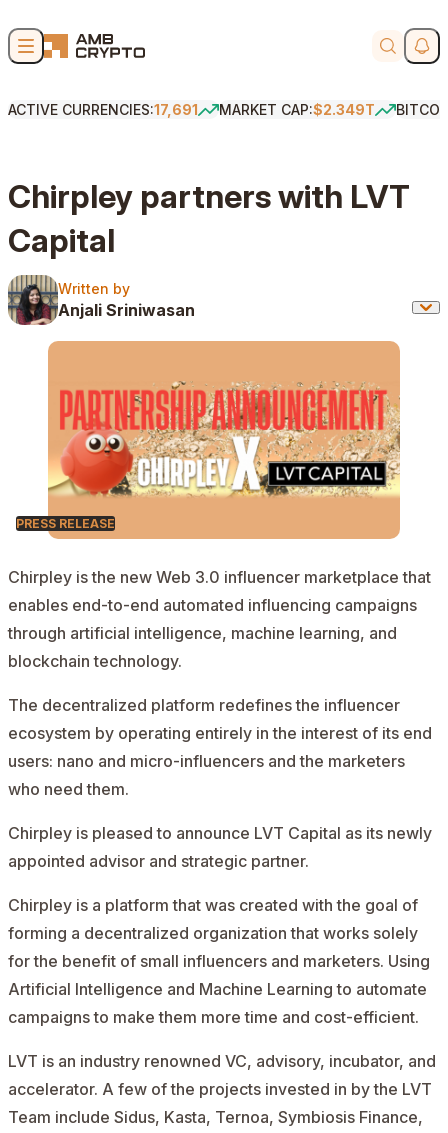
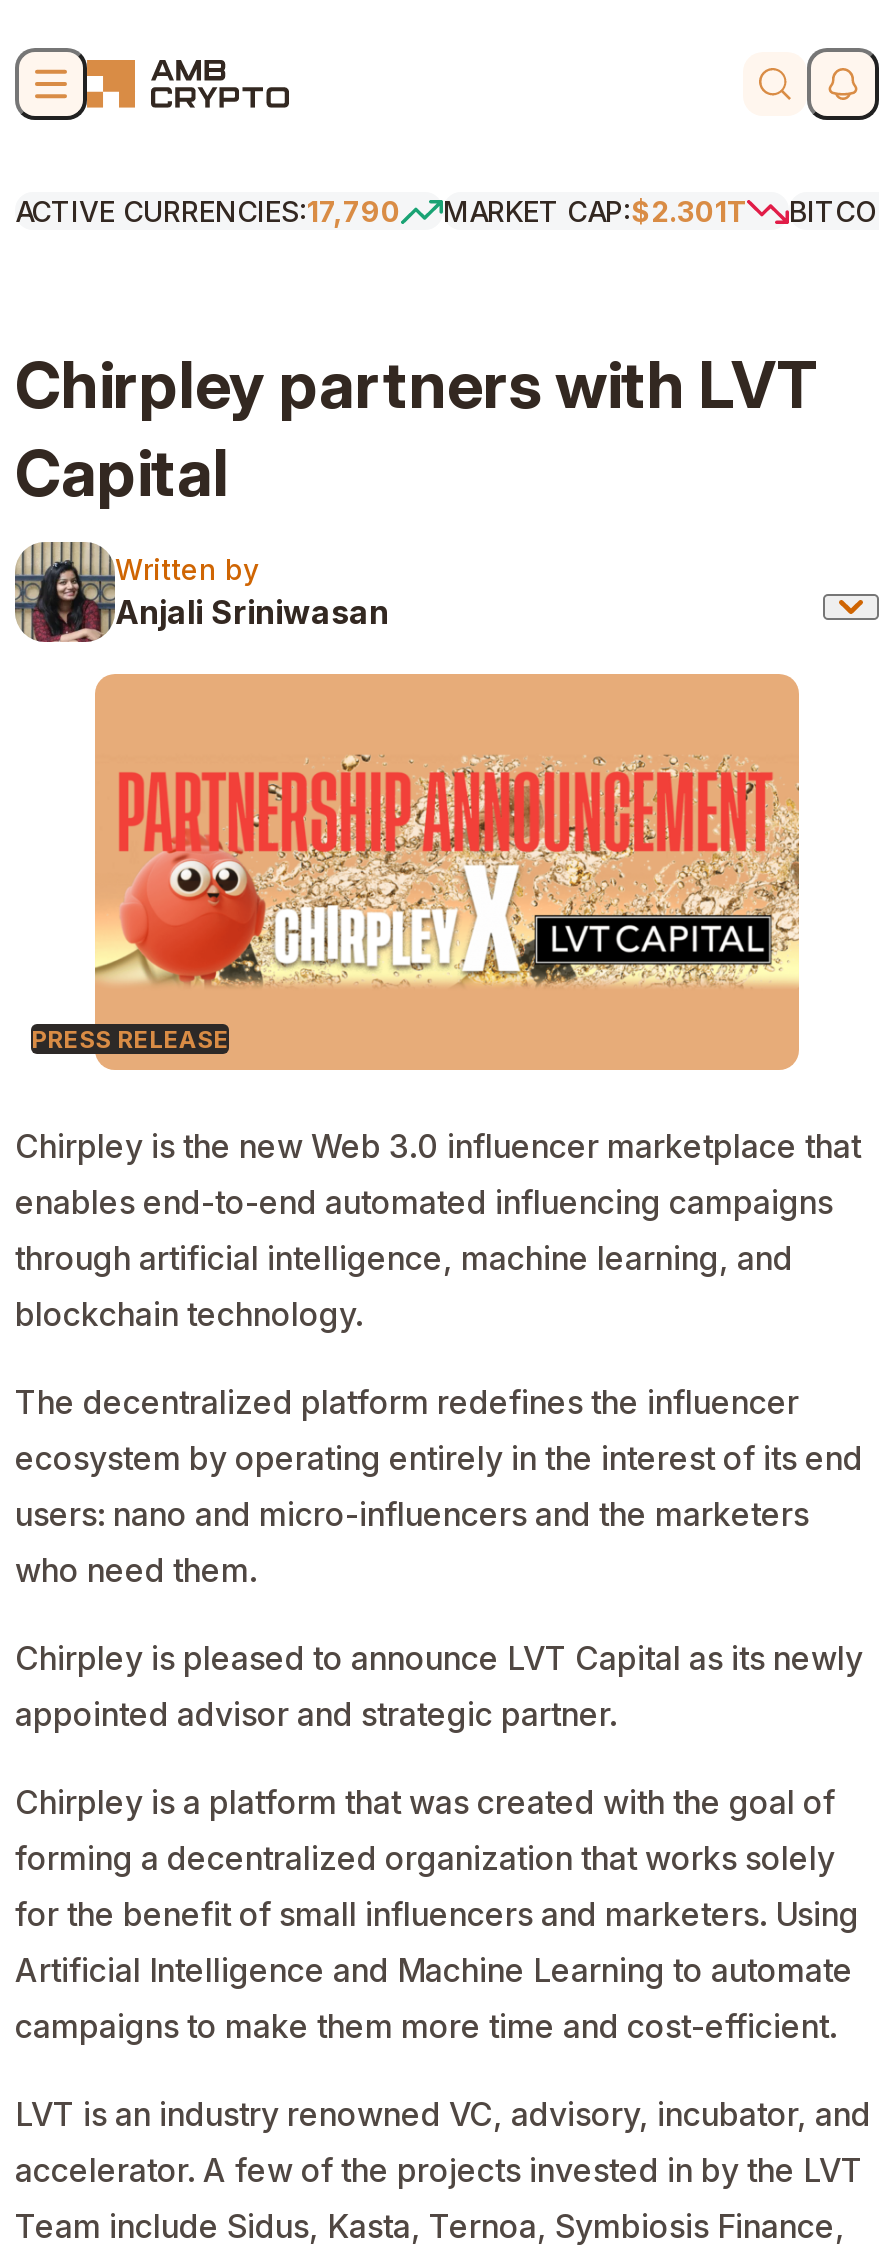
[8,101,198,118] ACTIVE CURRENCIES:17,691 -> [15,194,401,228] ACTIVE CURRENCIES:17,790
[219,101,375,118] MARKET CAP:$2.349T -> [443,194,747,228] MARKET CAP:$2.301T

